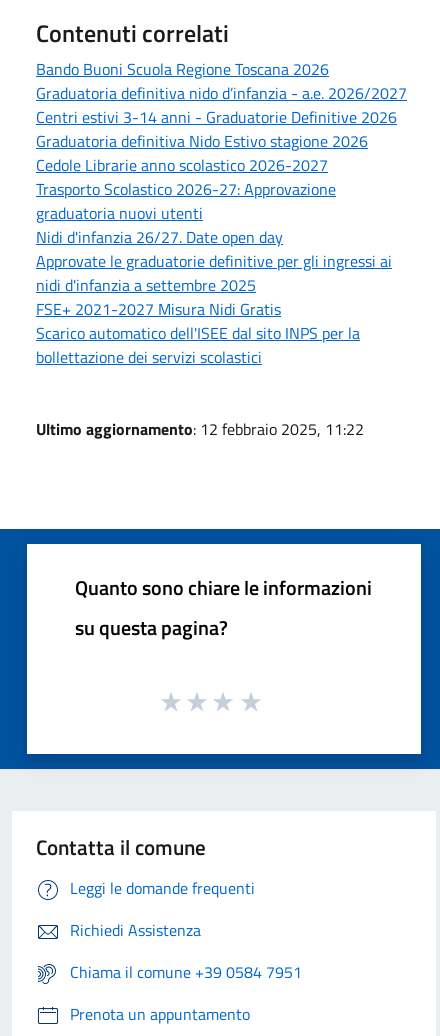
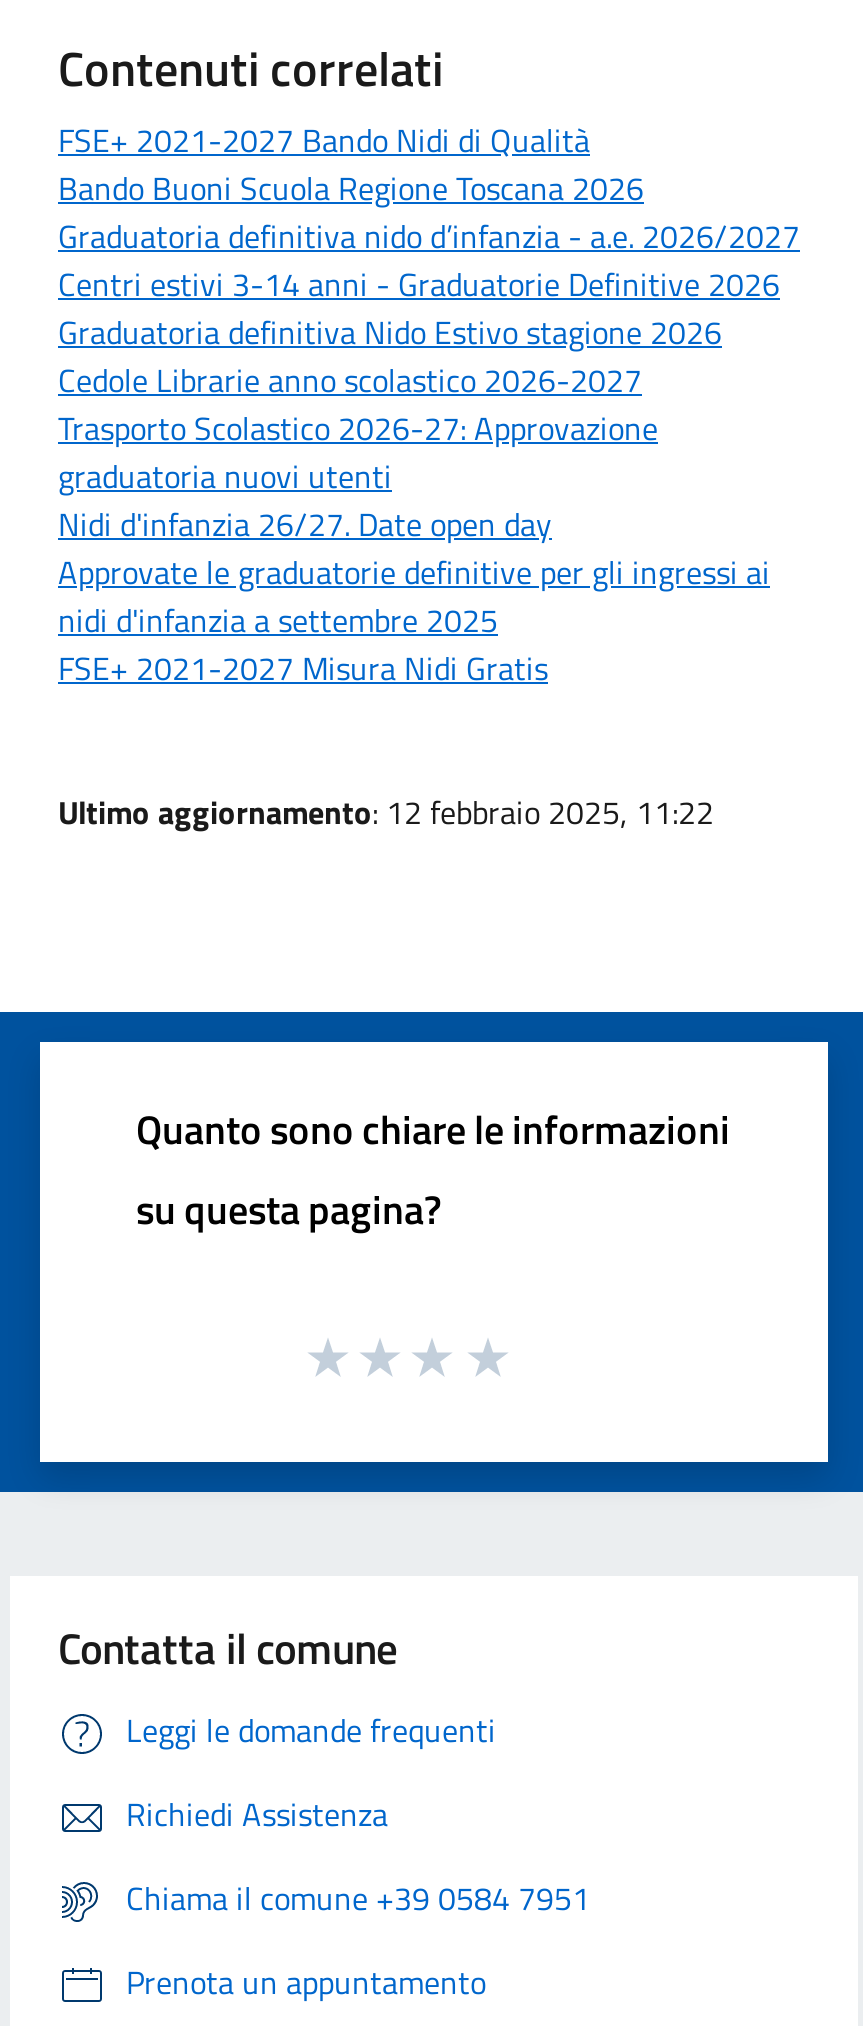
none -> [58,115,590,163] FSE+ 2021-2027 Bando Nidi di Qualità
moved [36,57,407,321] -> [58,163,800,691]: Bando Buoni Scuola Regione Toscana 2026 | Graduatoria definitiva nido d’infanzia - a.e. 2026/2027 | Centri estivi 3-14 anni - Graduatorie Definitive 2026 | ... | nidi d'infanzia a settembre 2025 | FSE+ 2021-2027 Misura Nidi Gratis
[36,321,360,369] Scarico automatico dell'ISEE dal sito INPS per la | bollettazione dei servizi scolastici -> none

